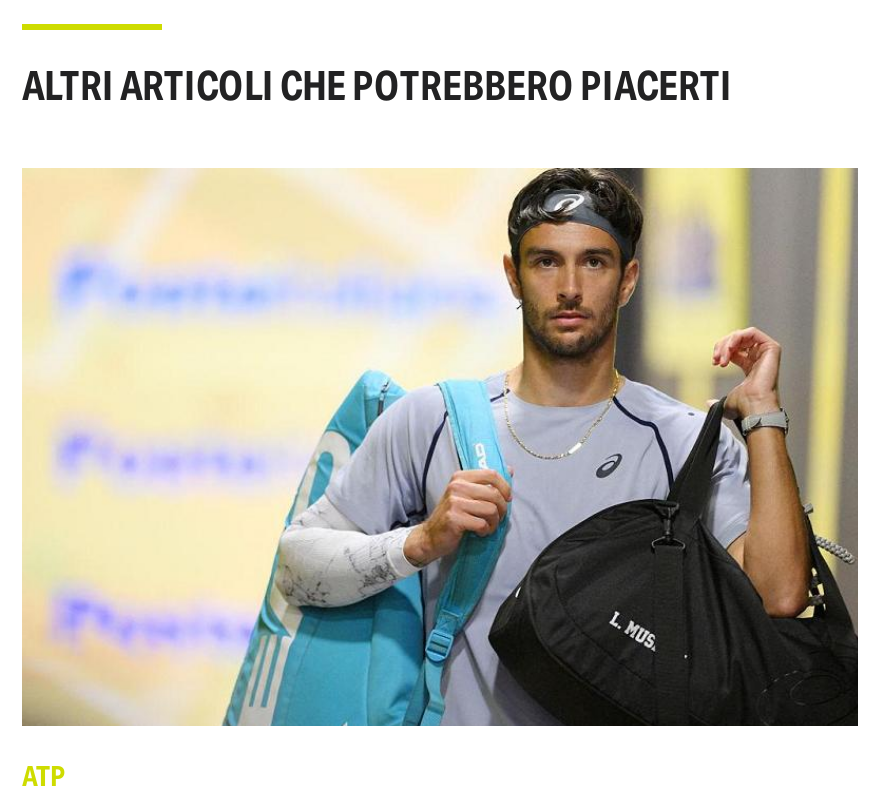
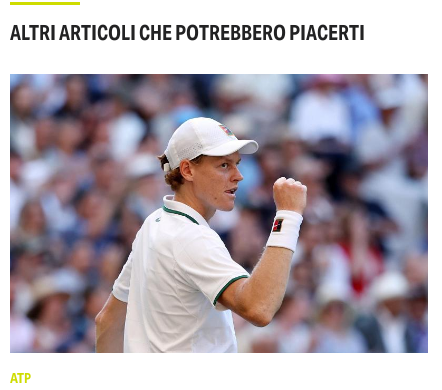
[20,166,860,728] [image] -> [9,73,429,354] [image]

